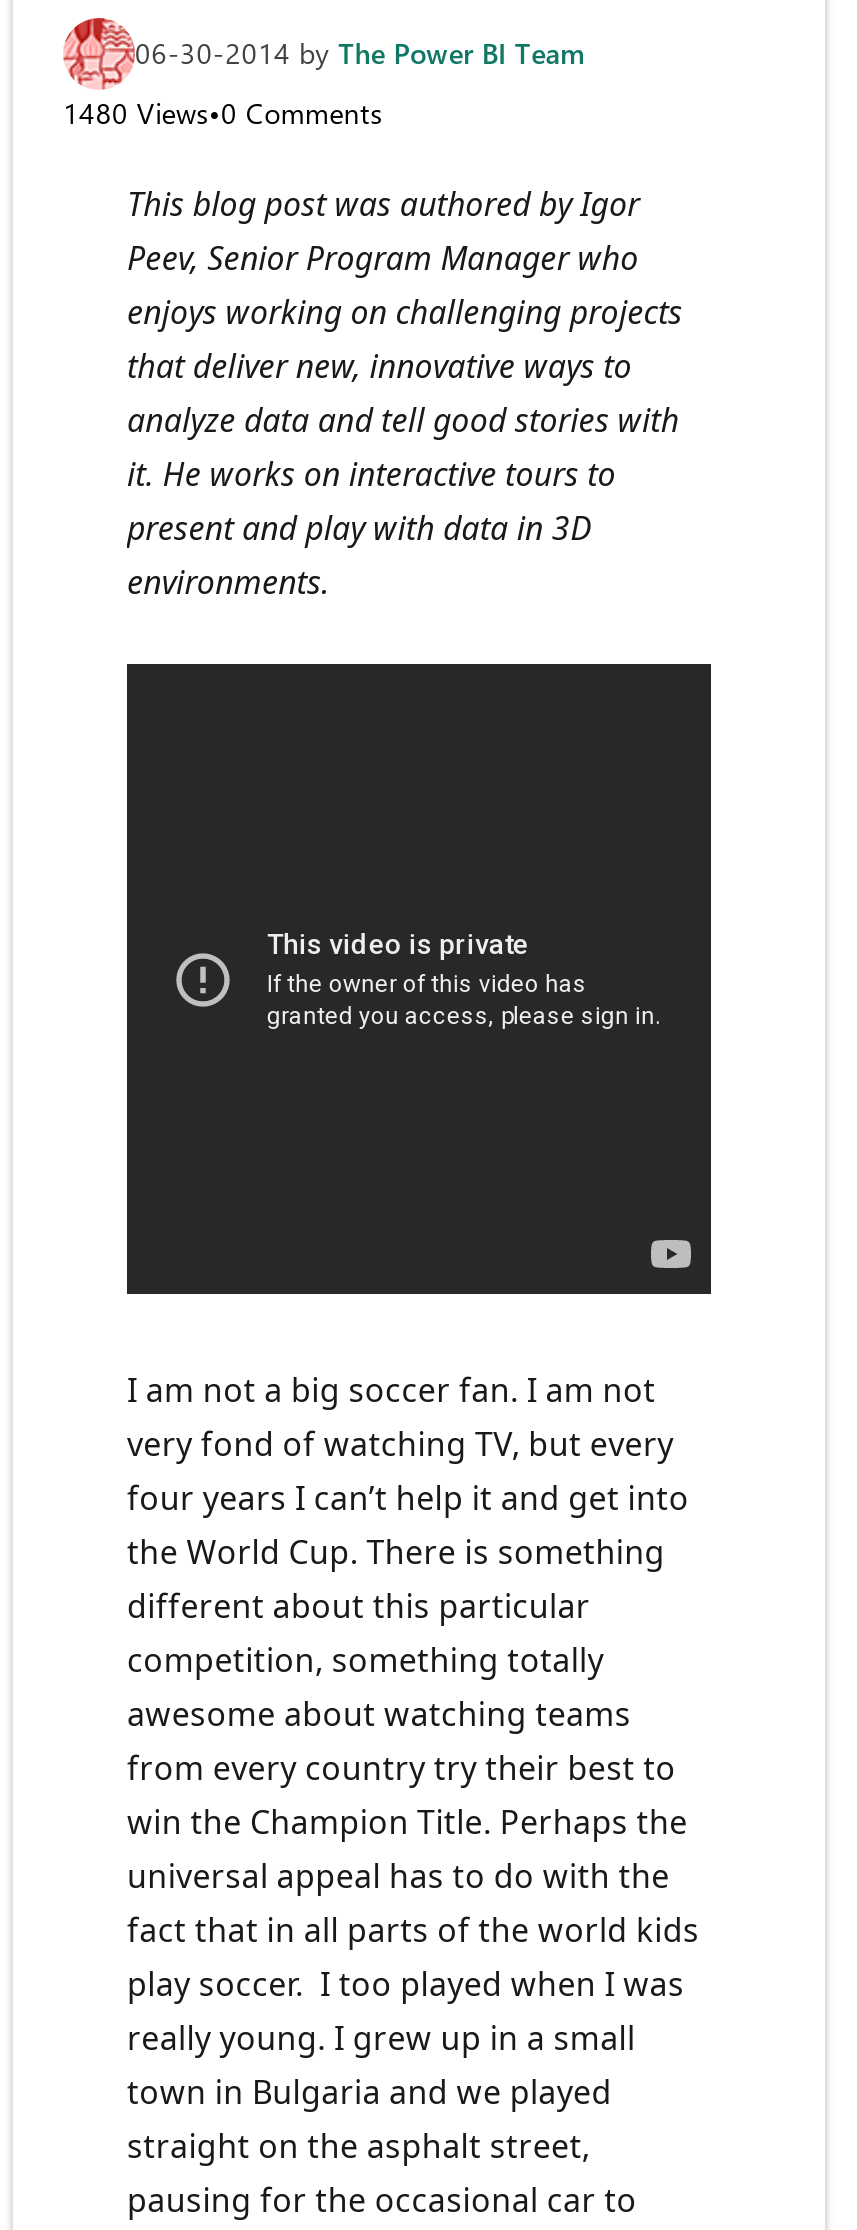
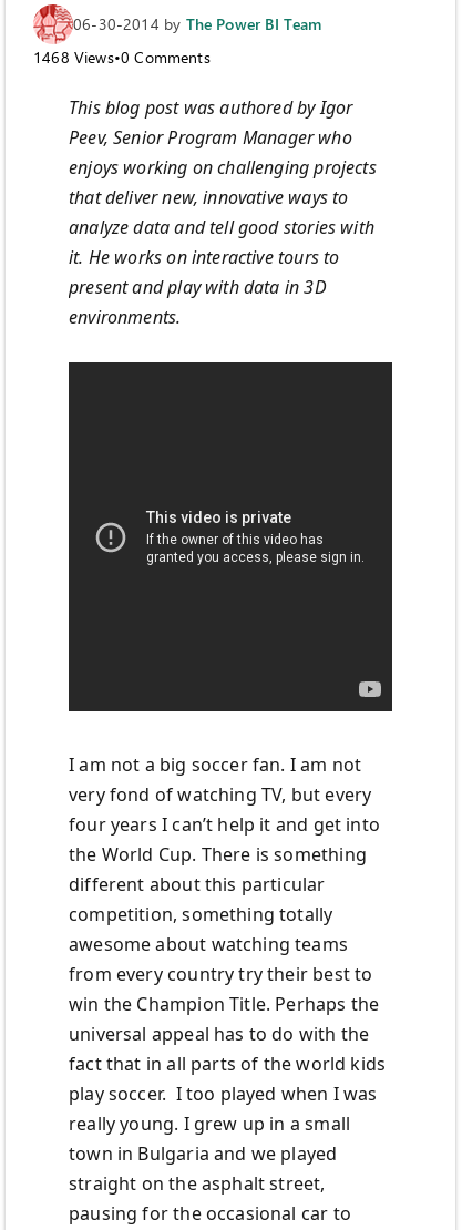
[63,95,383,133] 1480 Views•0 Comments -> [33,47,210,68] 1468 Views•0 Comments

